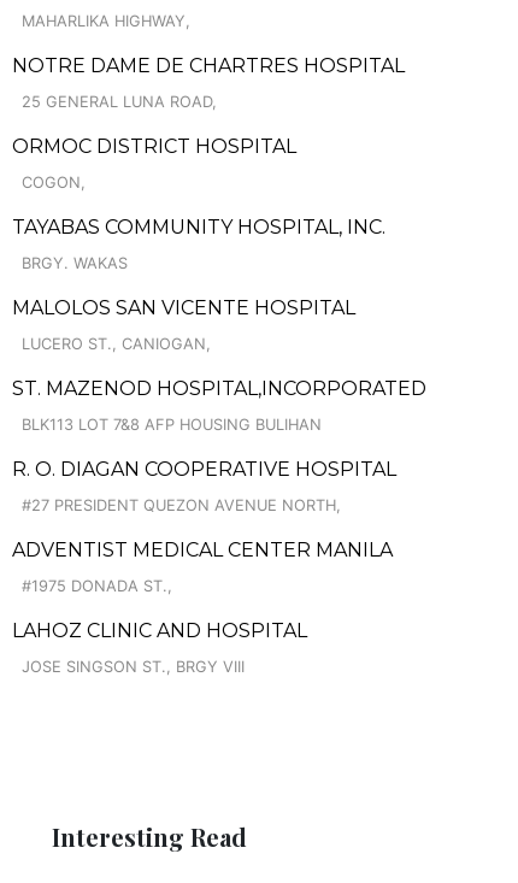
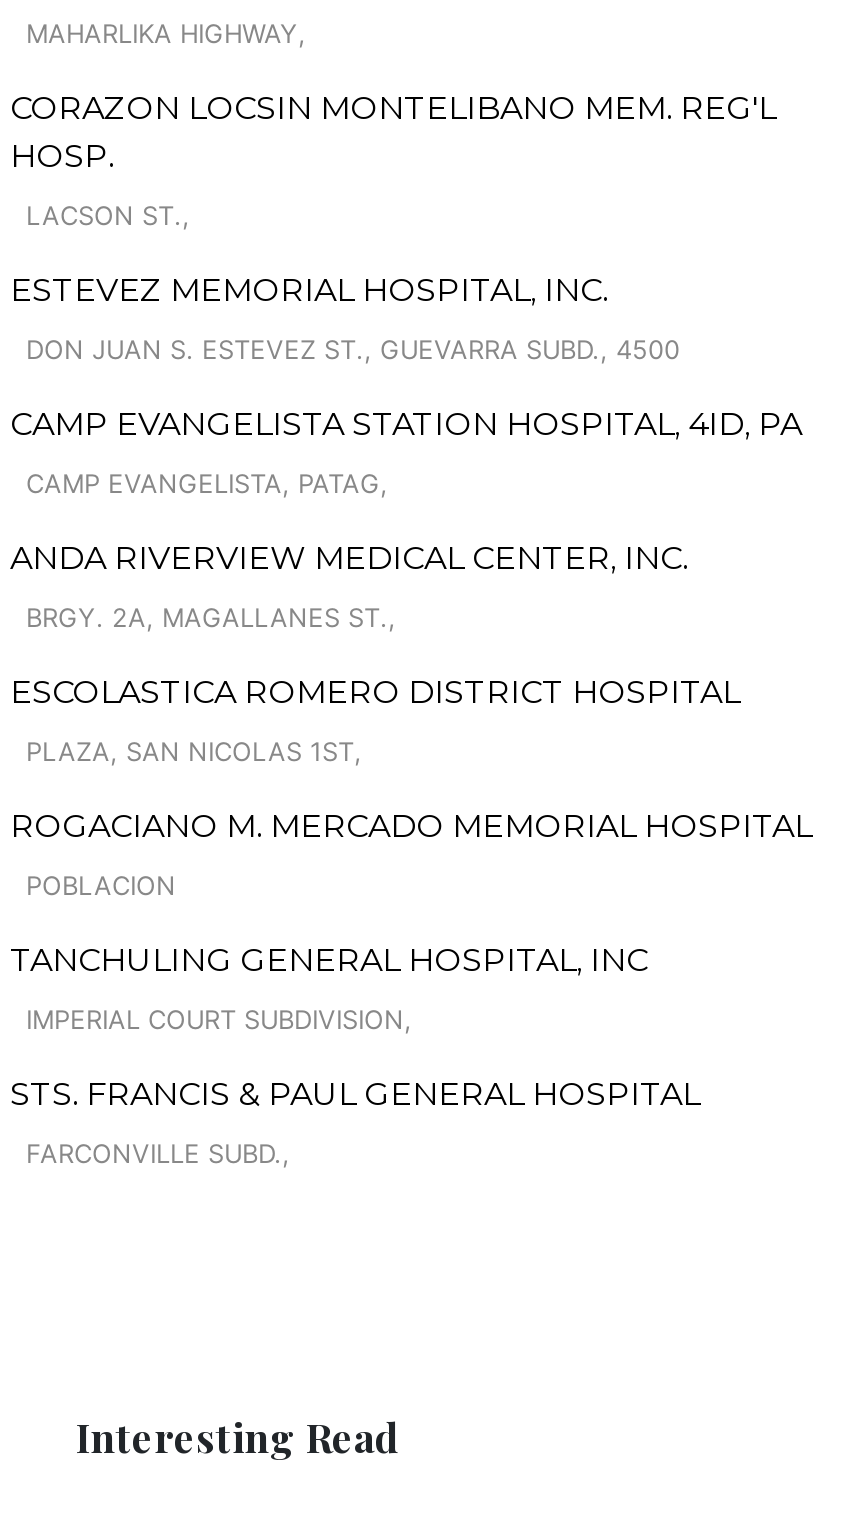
[12,54,405,77] NOTRE DAME DE CHARTRES HOSPITAL -> [10,89,776,175] CORAZON LOCSIN MONTELIBANO MEM. REG'L | HOSP.
[22,93,217,111] 25 GENERAL LUNA ROAD, -> [26,201,190,231] LACSON ST.,
[12,135,296,158] ORMOC DISTRICT HOSPITAL -> [10,271,608,309] ESTEVEZ MEMORIAL HOSPITAL, INC.
[22,173,86,191] COGON, -> [26,335,680,365] DON JUAN S. ESTEVEZ ST., GUEVARRA SUBD., 4500
[12,215,385,238] TAYABAS COMMUNITY HOSPITAL, INC. -> [10,405,802,443] CAMP EVANGELISTA STATION HOSPITAL, 4ID, PA
[22,254,128,272] BRGY. WAKAS -> [26,469,388,499] CAMP EVANGELISTA, PATAG,
[12,296,355,319] MALOLOS SAN VICENTE HOSPITAL -> [10,539,688,577] ANDA RIVERVIEW MEDICAL CENTER, INC.
[22,335,211,353] LUCERO ST., CANIOGAN, -> [26,603,396,633] BRGY. 2A, MAGALLANES ST.,
[12,377,426,400] ST. MAZENOD HOSPITAL,INCORPORATED -> [10,673,740,711] ESCOLASTICA ROMERO DISTRICT HOSPITAL
[22,415,322,433] BLK113 LOT 7&8 AFP HOUSING BULIHAN -> [26,737,362,767] PLAZA, SAN NICOLAS 1ST,
[12,458,396,480] R. O. DIAGAN COOPERATIVE HOSPITAL -> [10,807,812,845] ROGACIANO M. MERCADO MEMORIAL HOSPITAL
[22,496,341,514] #27 PRESIDENT QUEZON AVENUE NORTH, -> [26,871,176,901] POBLACION
[12,538,393,561] ADVENTIST MEDICAL CENTER MANILA -> [10,941,648,979] TANCHULING GENERAL HOSPITAL, INC
[22,577,172,595] #1975 DONADA ST., -> [26,1005,412,1035] IMPERIAL COURT SUBDIVISION,
[12,619,307,642] LAHOZ CLINIC AND HOSPITAL -> [10,1075,700,1113] STS. FRANCIS & PAUL GENERAL HOSPITAL
[22,657,245,676] JOSE SINGSON ST., BRGY VIII -> [26,1139,290,1169] FARCONVILLE SUBD.,

